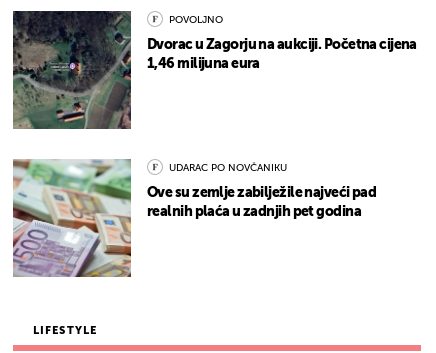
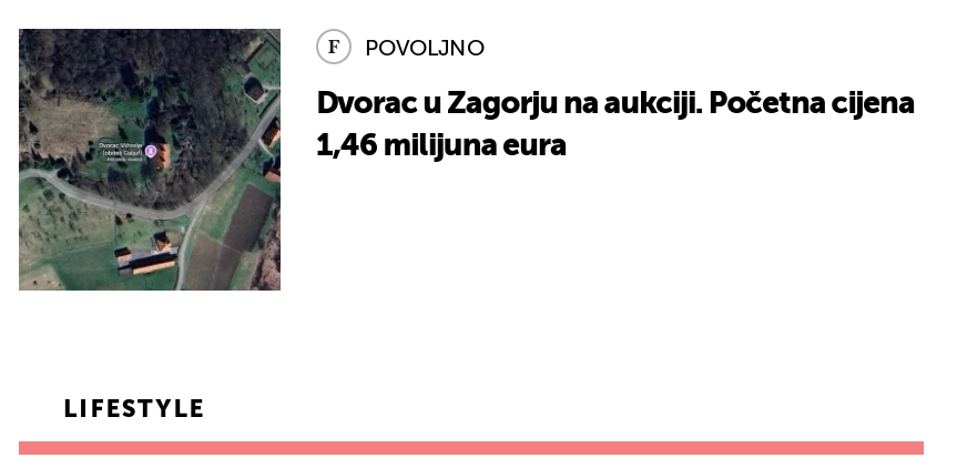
[12,159,376,278] [image] | UDARAC PO NOVČANIKU | Ove su zemlje zabilježile najveći pad | realnih plaća u zadnjih pet godina -> none

